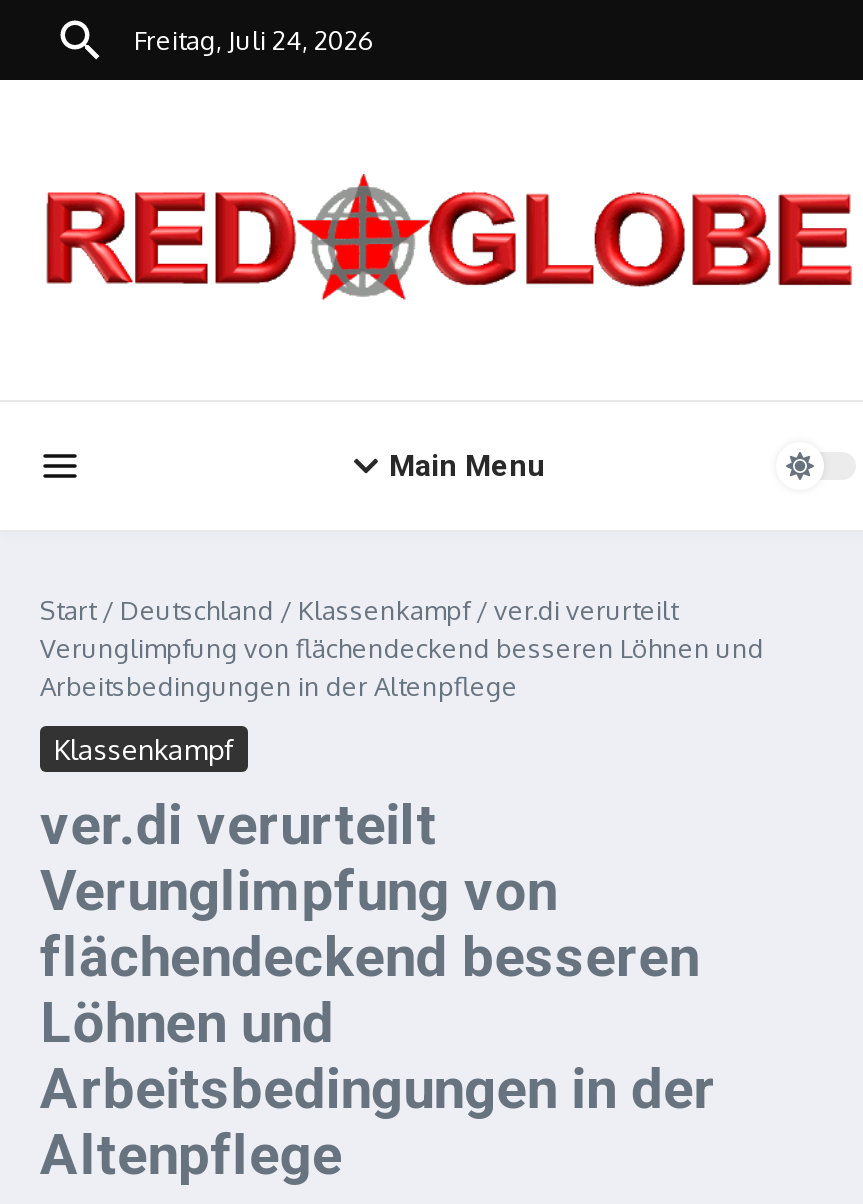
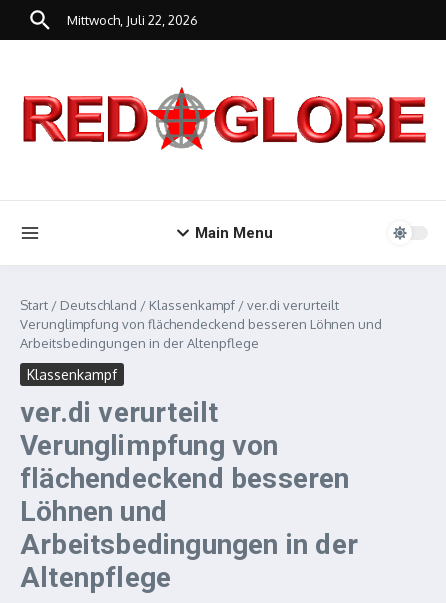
[134,23,374,55] Freitag, Juli 24, 2026 -> [67,11,198,27] Mittwoch, Juli 22, 2026

